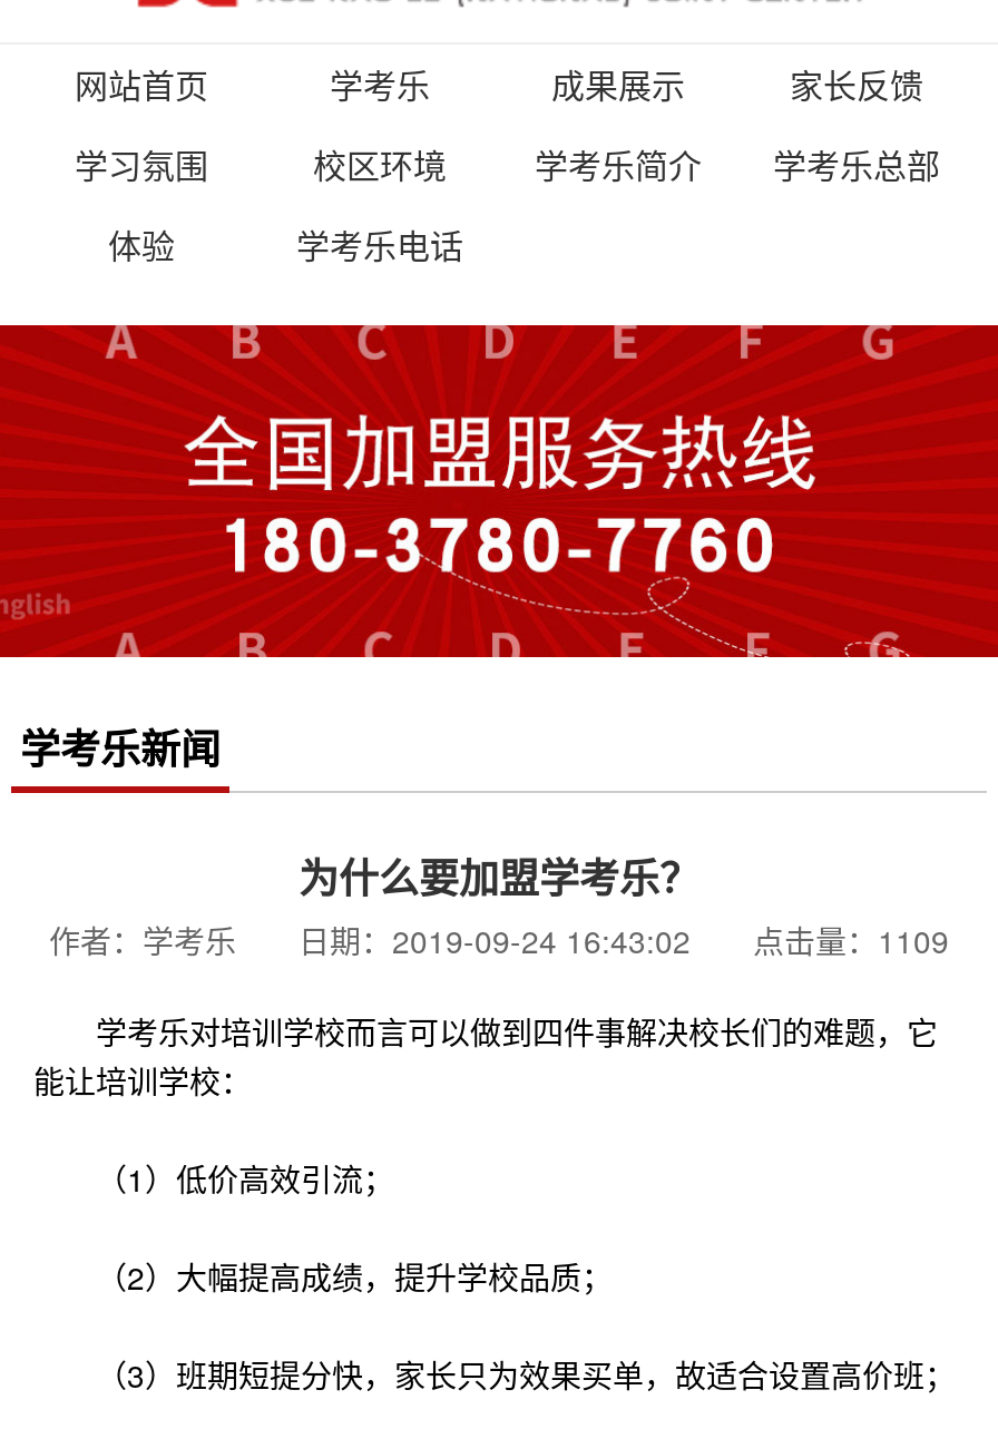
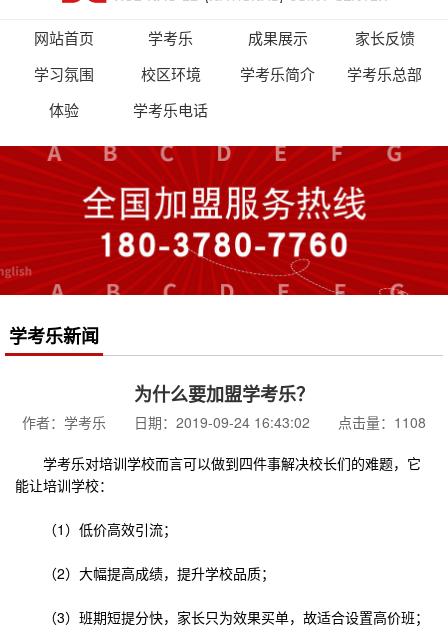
[49,918,949,963] 作者：学考乐 日期：2019-09-24 16:43:02 点击量：1109 -> [22,412,426,432] 作者：学考乐 日期：2019-09-24 16:43:02 点击量：1108

